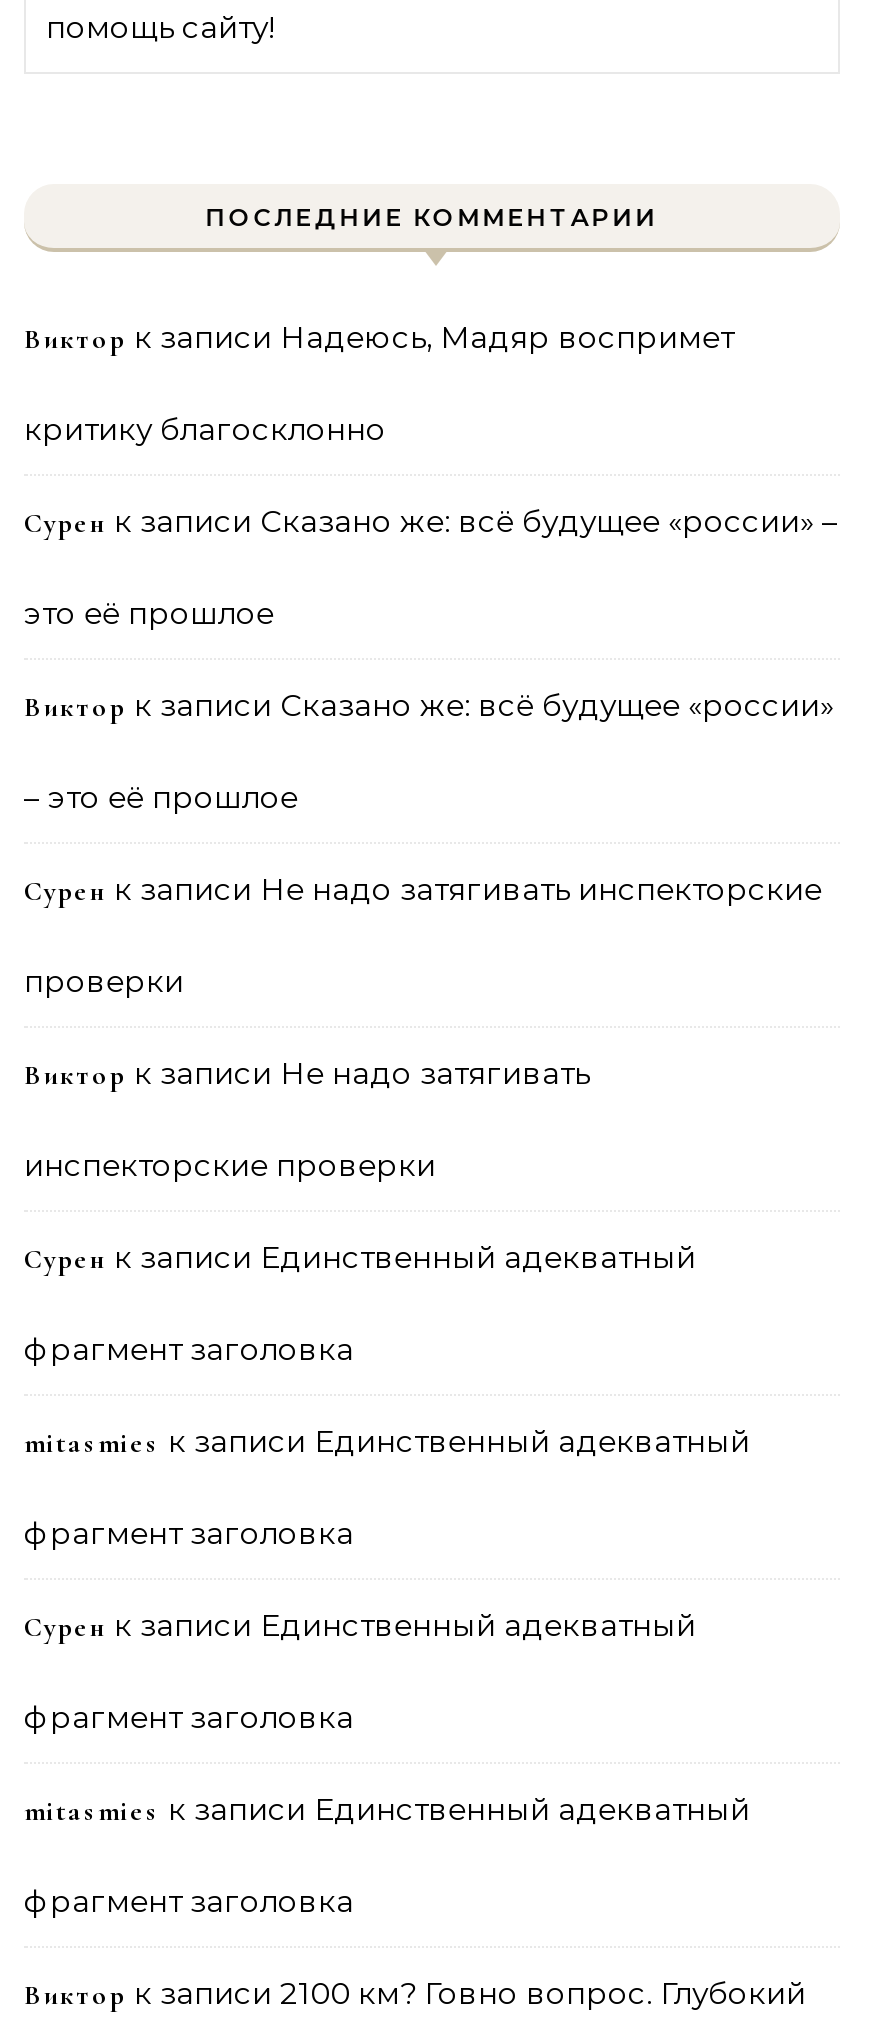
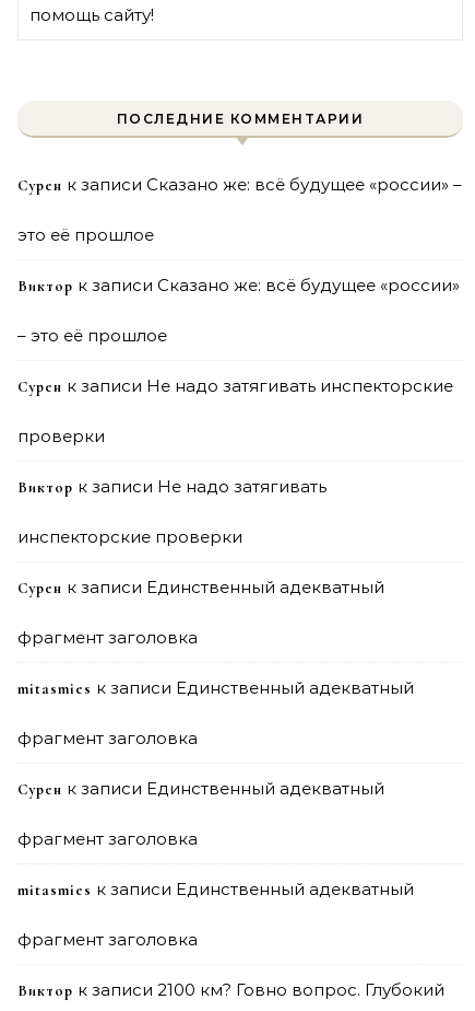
[24,318,734,448] Виктор к записи Надеюсь, Мадяр воспримет | критику благосклонно -> none

